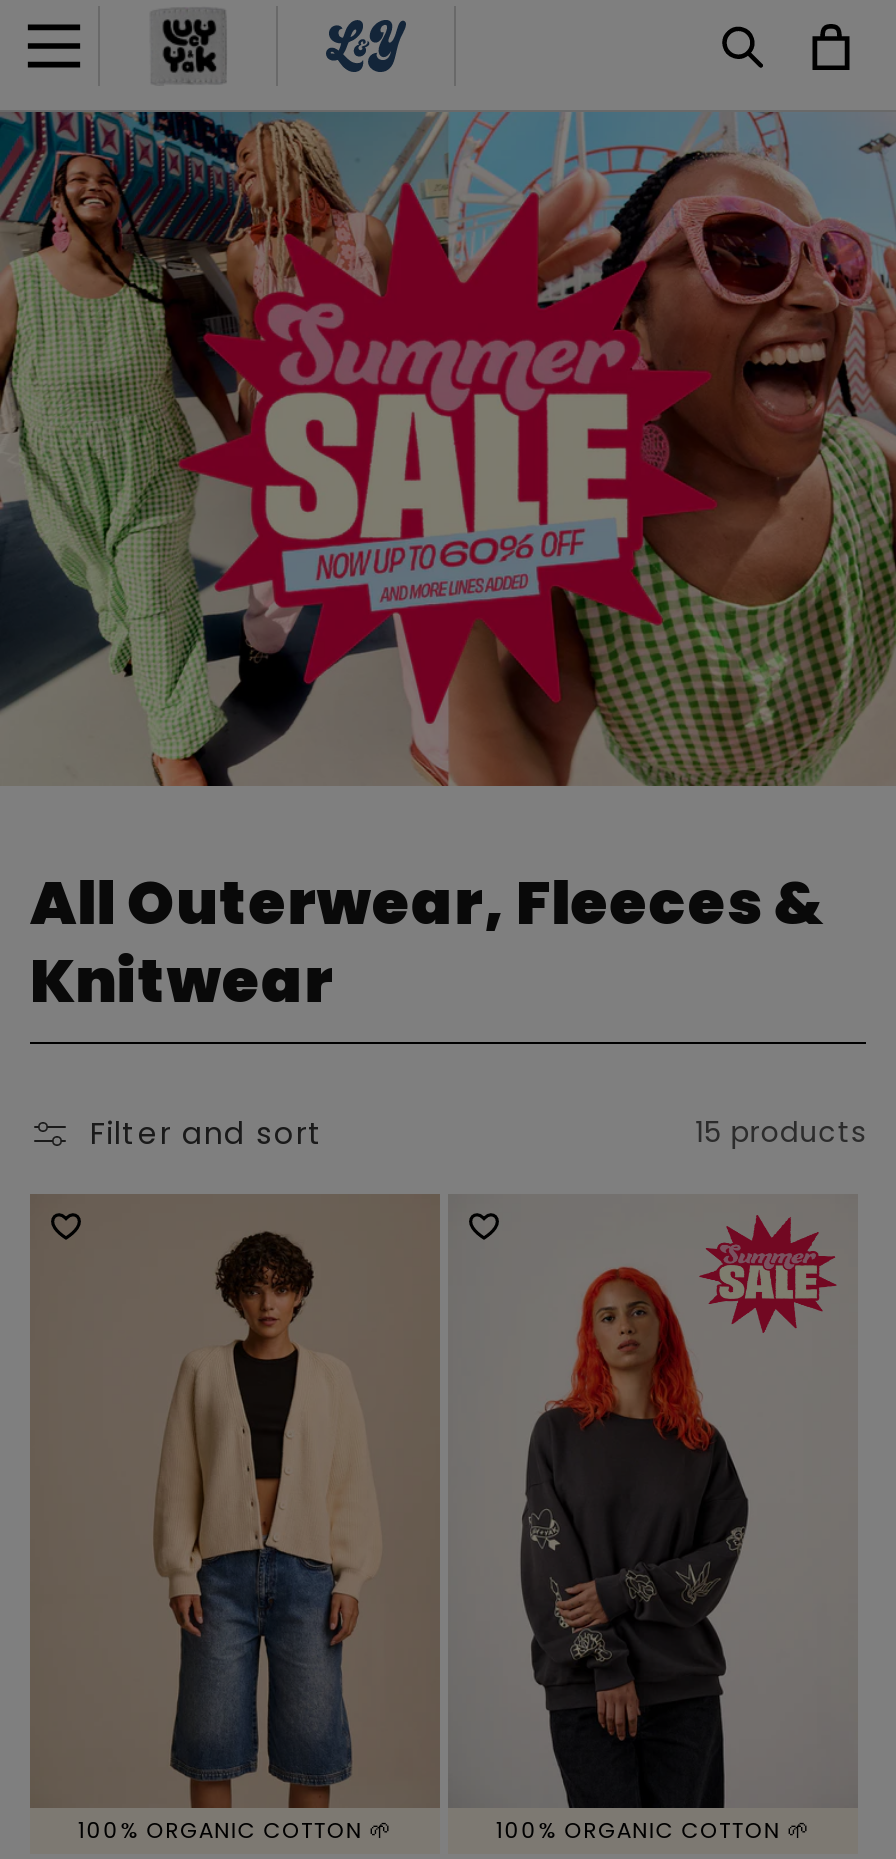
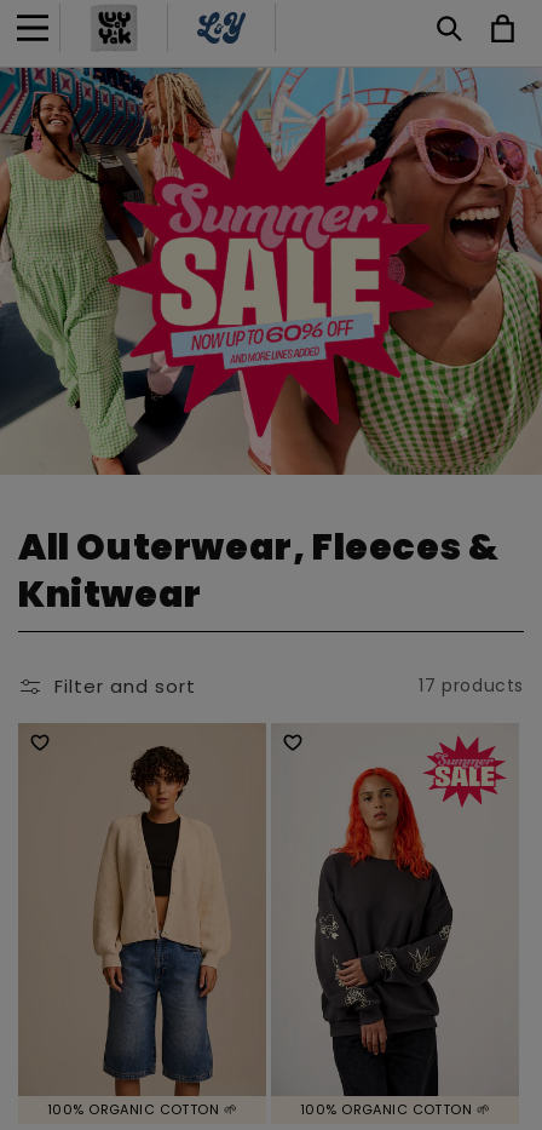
[695,1112,866,1152] 15 products -> [419,674,524,698] 17 products

